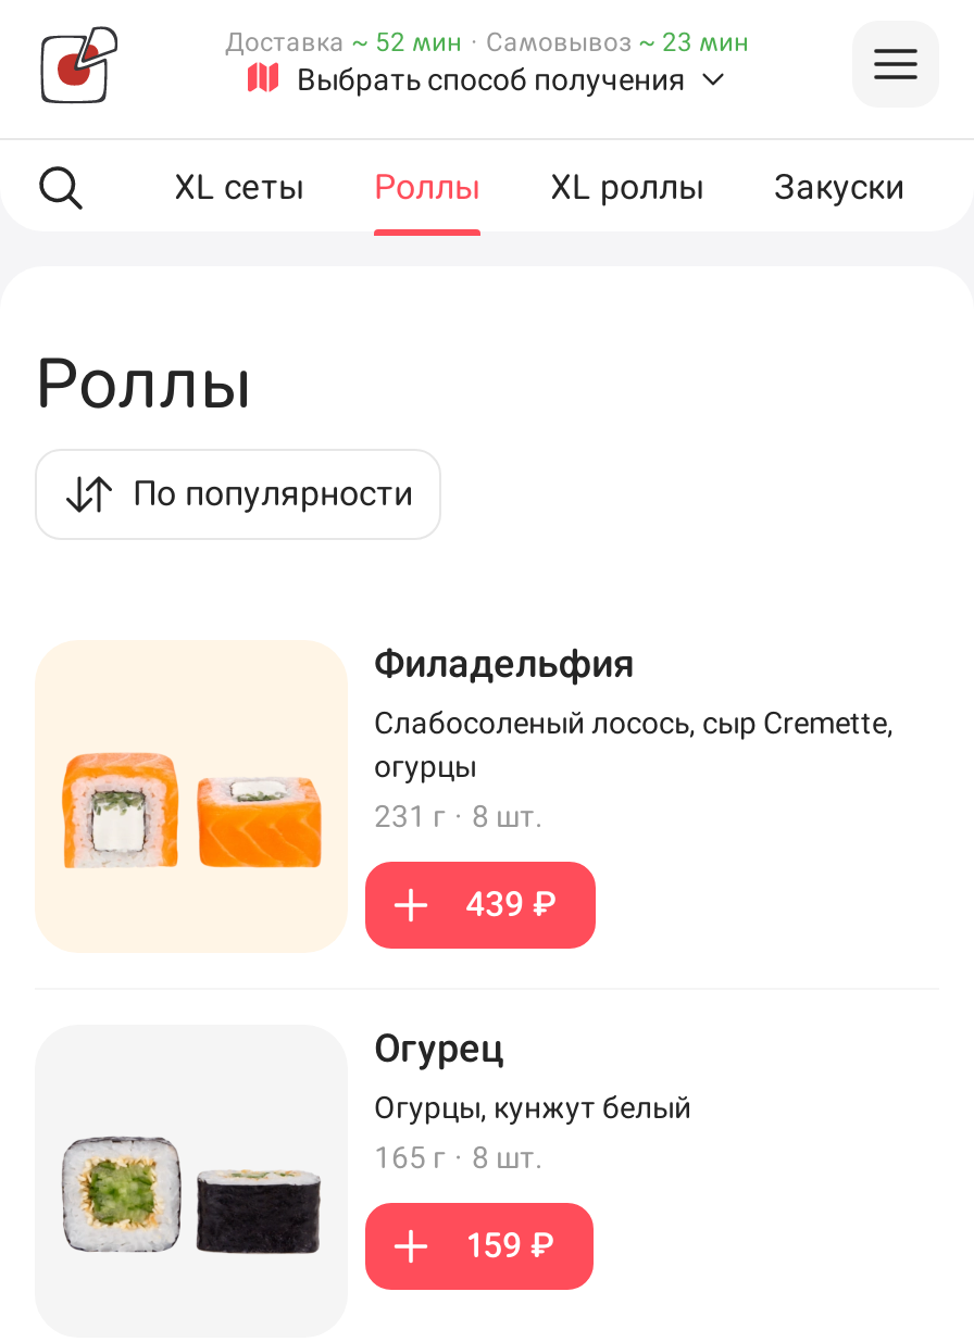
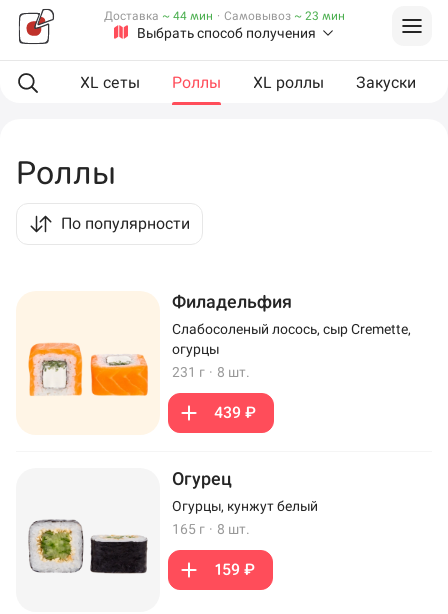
[225,27,749,58] Доставка ~ 52 мин · Самовывоз ~ 23 мин -> [103,9,344,23] Доставка ~ 44 мин · Самовывоз ~ 23 мин

